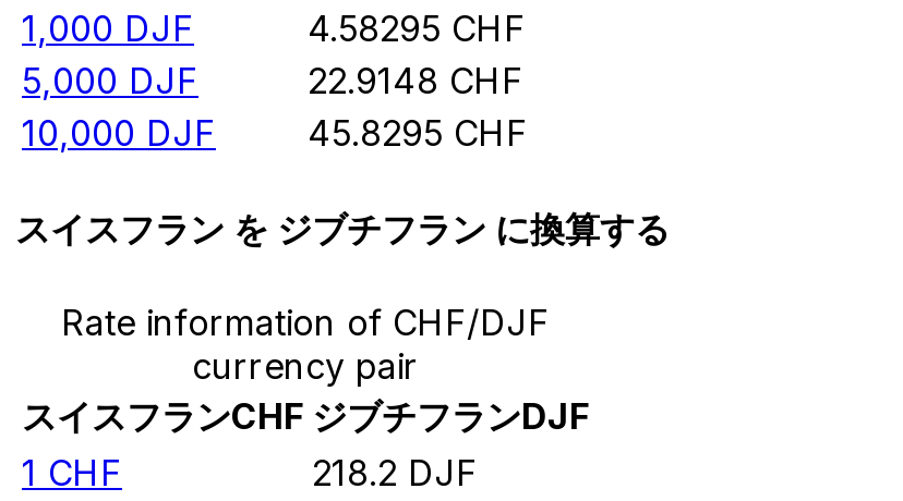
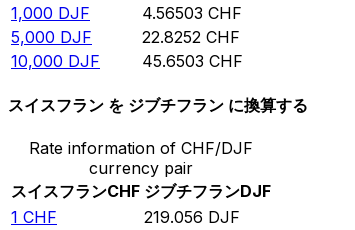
[308,6,526,50] 4.58295 CHF -> [142,3,242,23] 4.56503 CHF
[308,58,523,102] 22.9148 CHF -> [142,27,240,47] 22.8252 CHF
[308,111,528,154] 45.8295 CHF -> [142,51,243,71] 45.6503 CHF
[312,452,478,495] 218.2 DJF -> [144,207,240,227] 219.056 DJF

